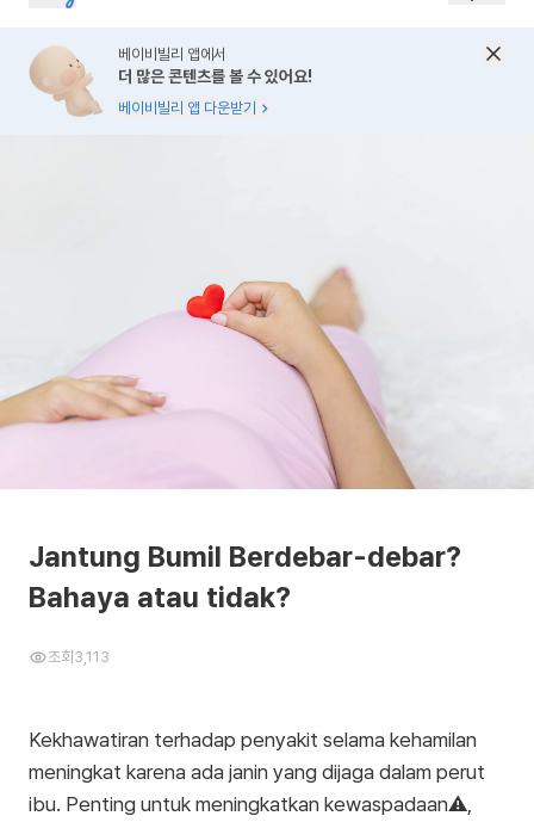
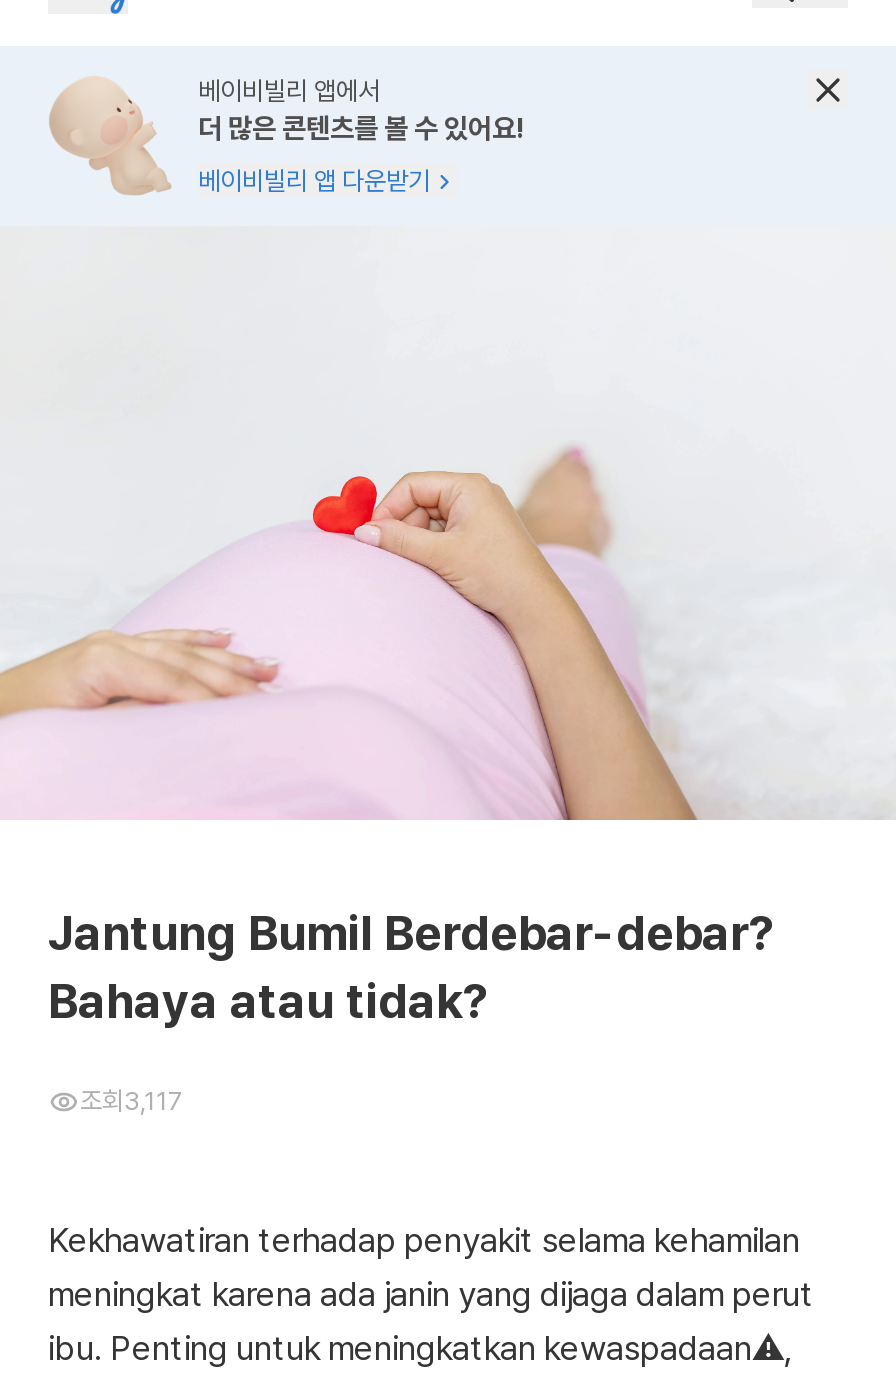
[48,648,110,666] 조회3,113 -> [80,1087,184,1117] 조회3,117

